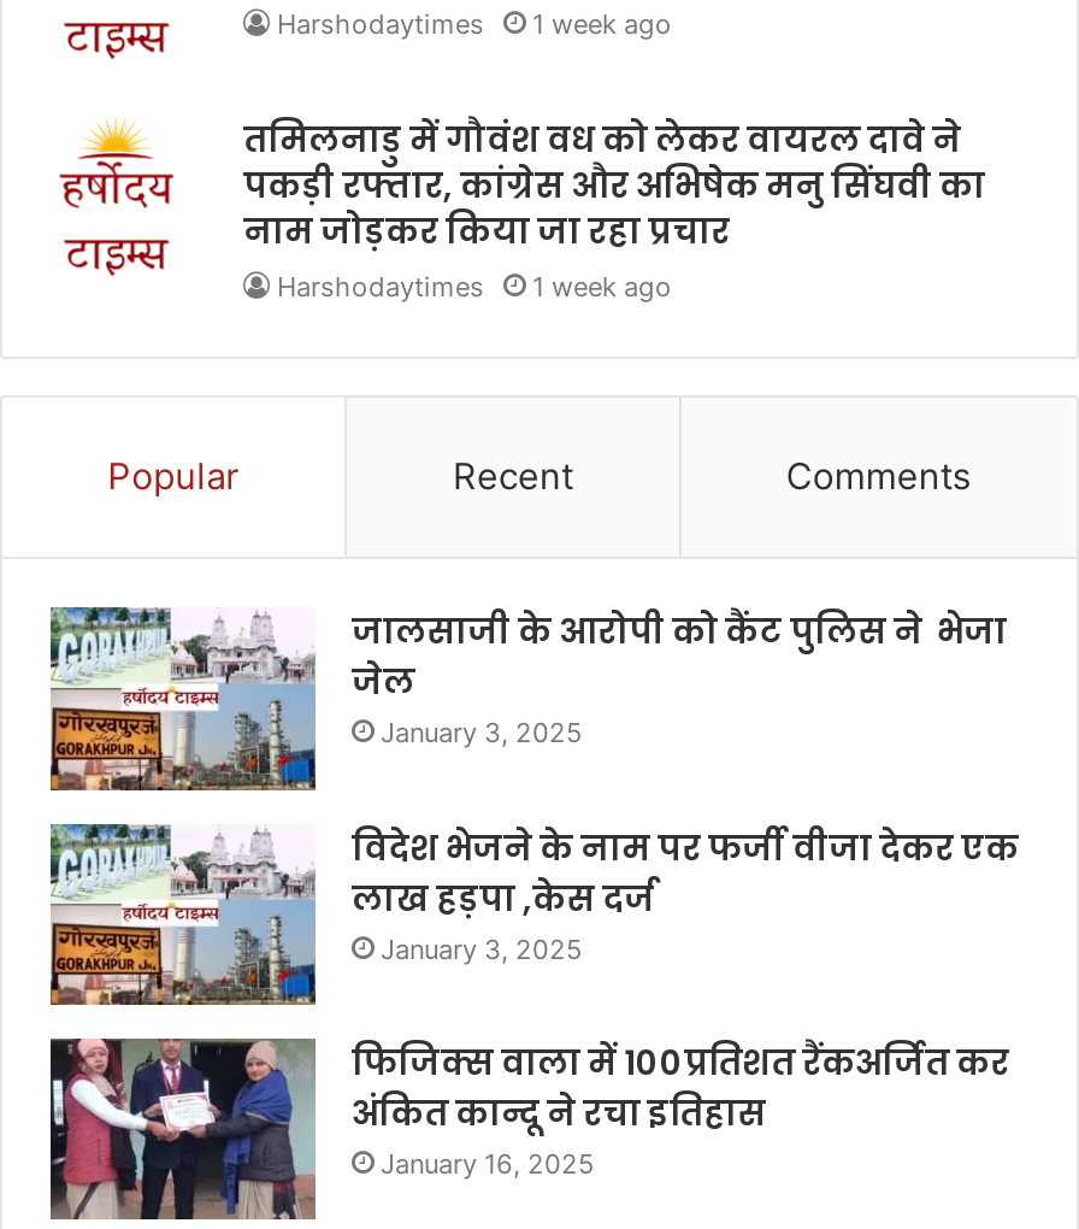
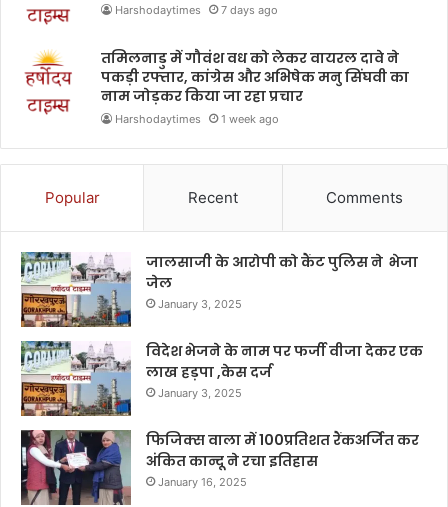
[277,8,672,42] Harshodaytimes 1 week ago -> [115,3,278,17] Harshodaytimes 7 days ago

